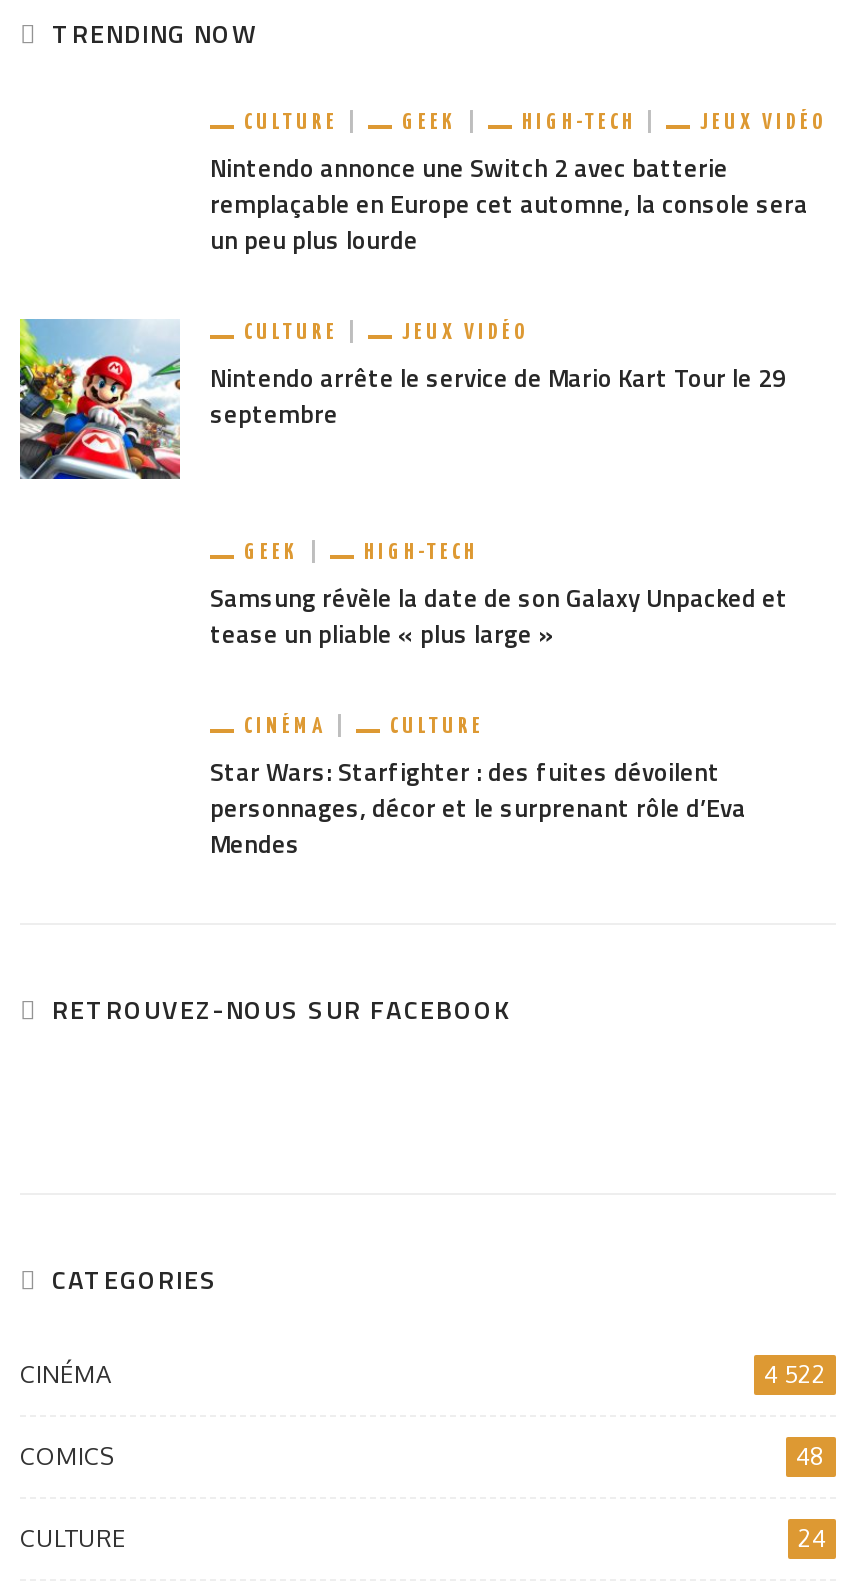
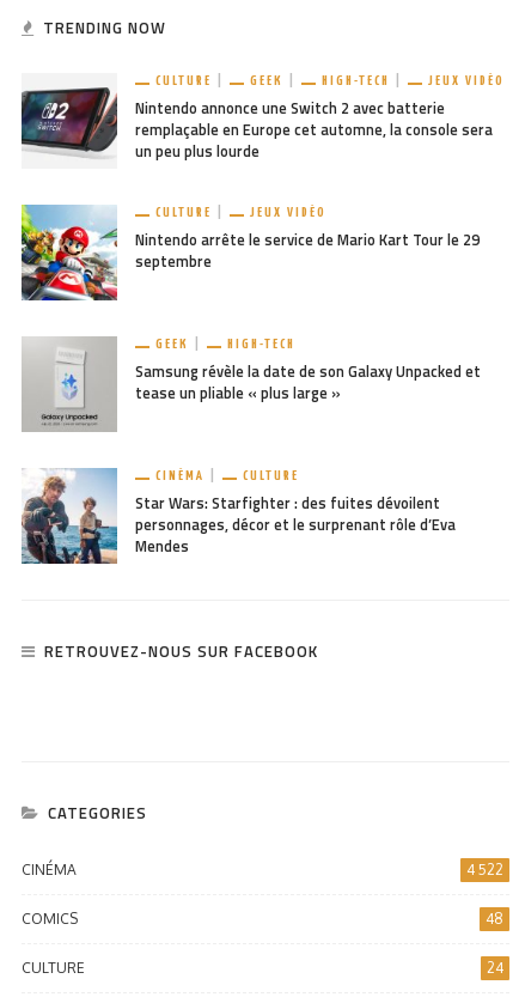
none -> [20,86,118,159] [image]
none -> [22,336,117,432] [image]
none -> [20,467,118,565] [image]

